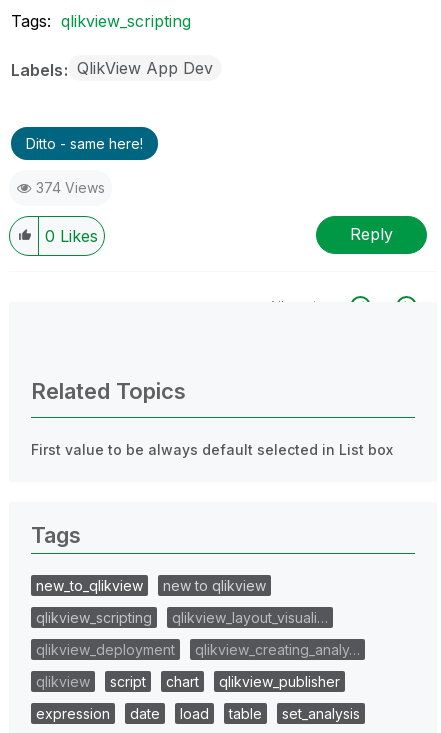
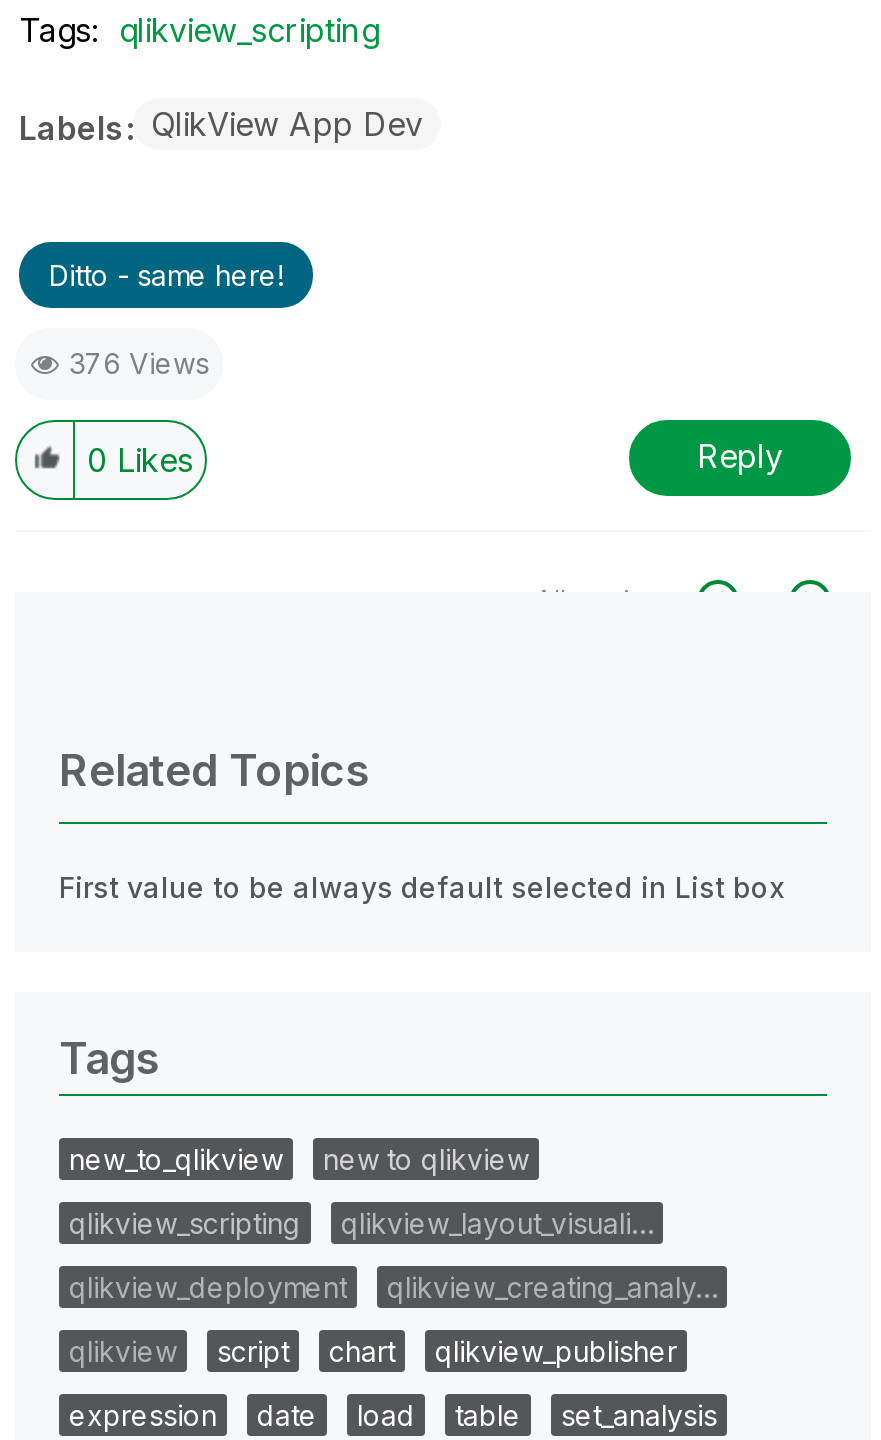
[36,178,105,195] 374 Views -> [69,345,209,379] 376 Views

